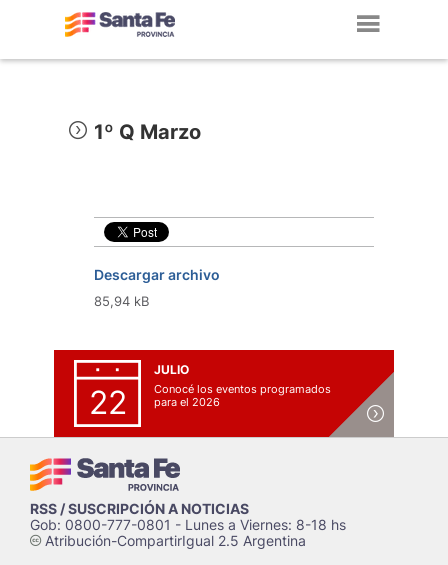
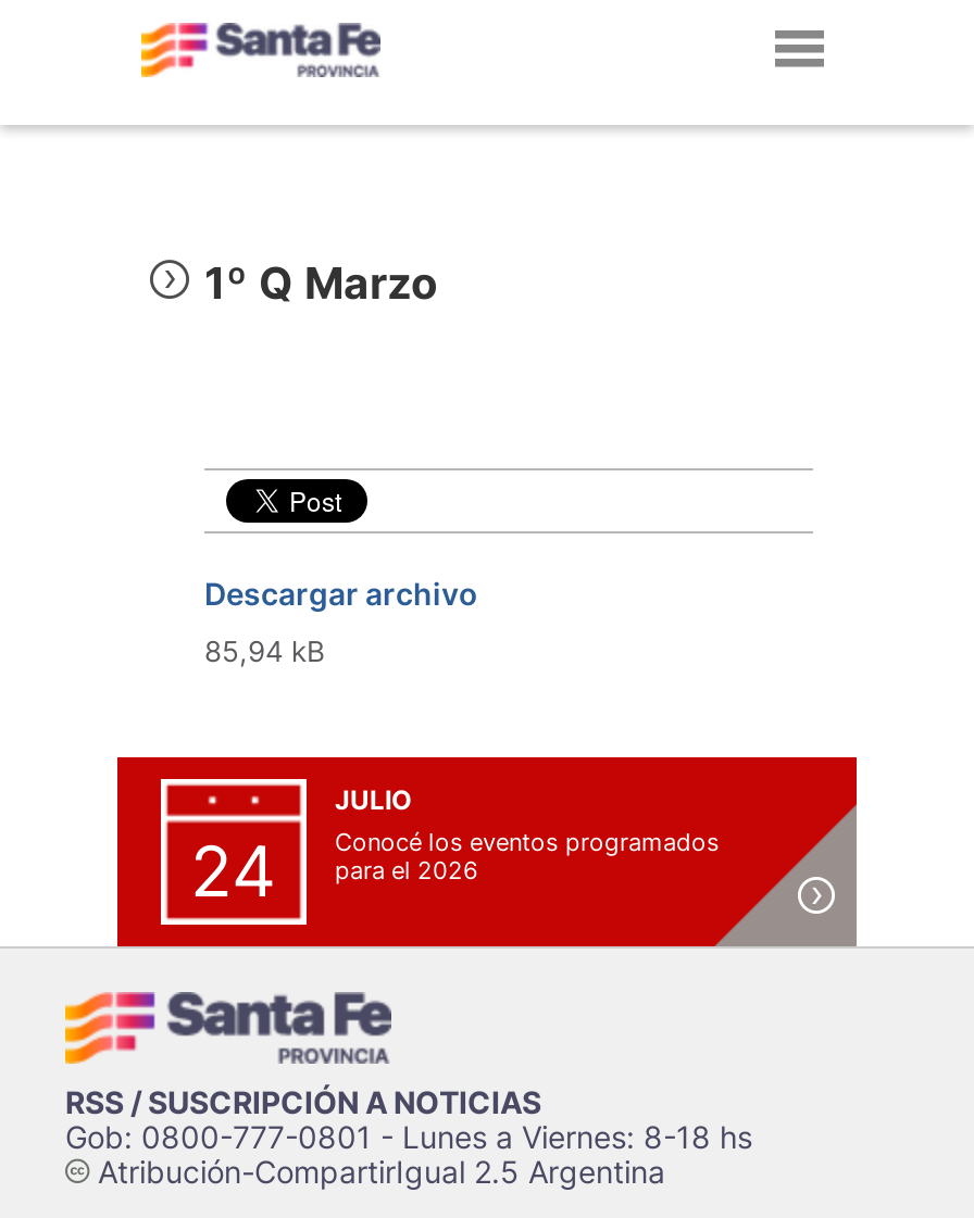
[88,382,331,422] 22 Conocé los eventos programados para el 2026 -> [190,827,720,914] 24 Conocé los eventos programados para el 2026

